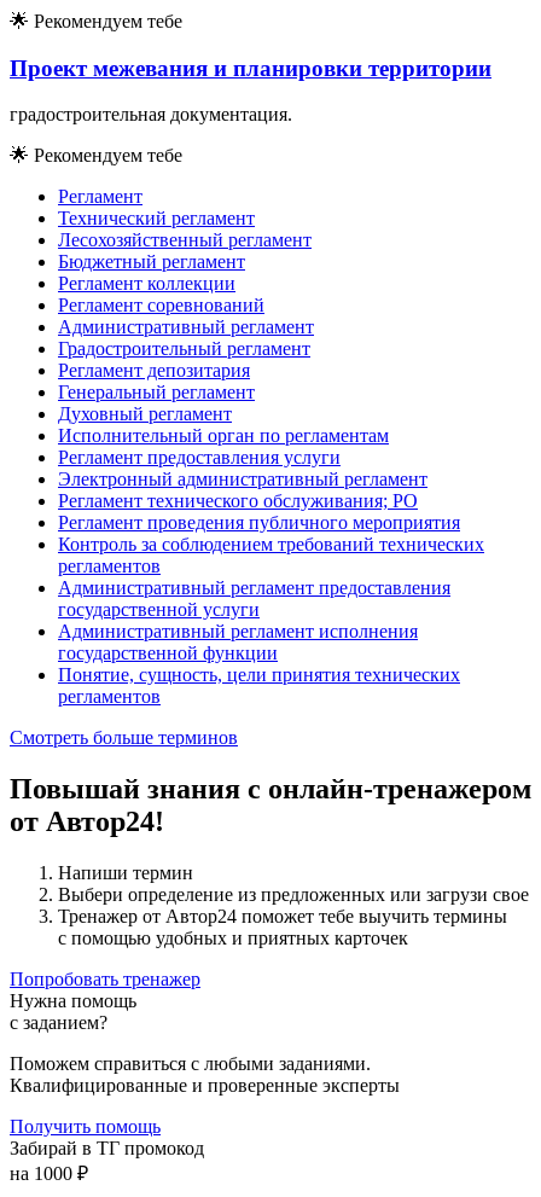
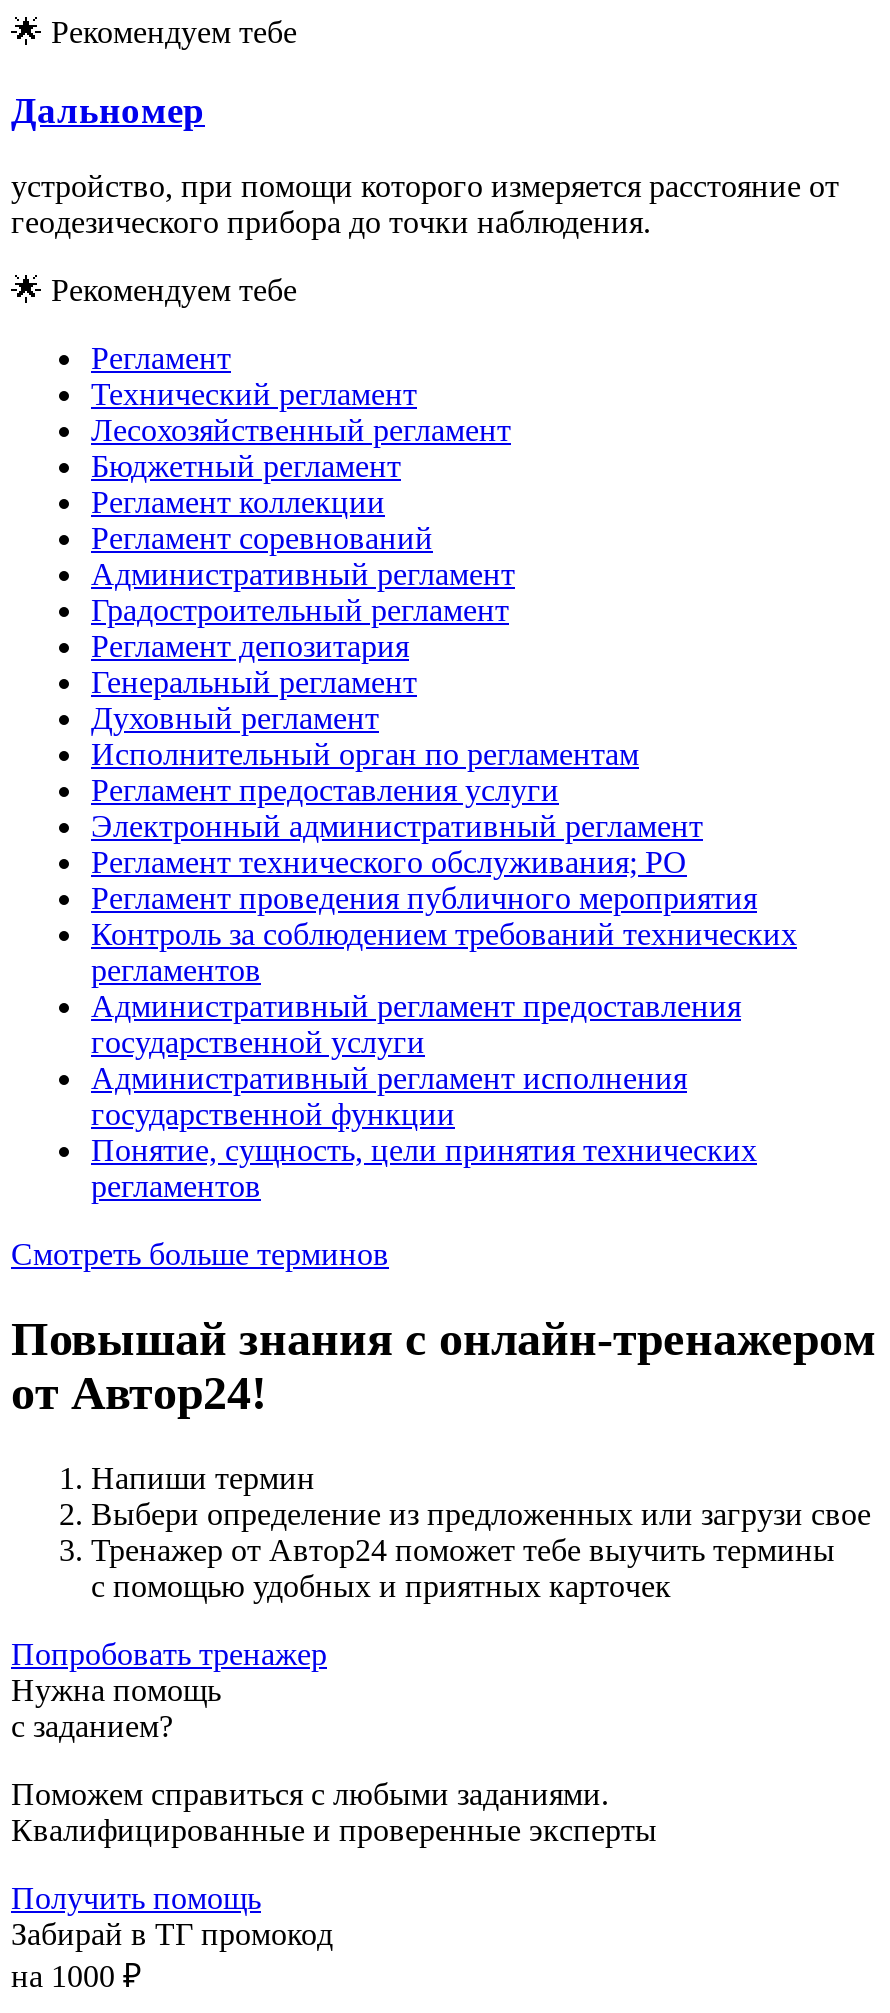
[10,55,491,80] Проект межевания и планировки территории -> [11,88,205,130] Дальномер
[10,104,292,125] градостроительная документация. -> [11,169,839,239] устройство, при помощи которого измеряется расстояние от | геодезического прибора до точки наблюдения.

